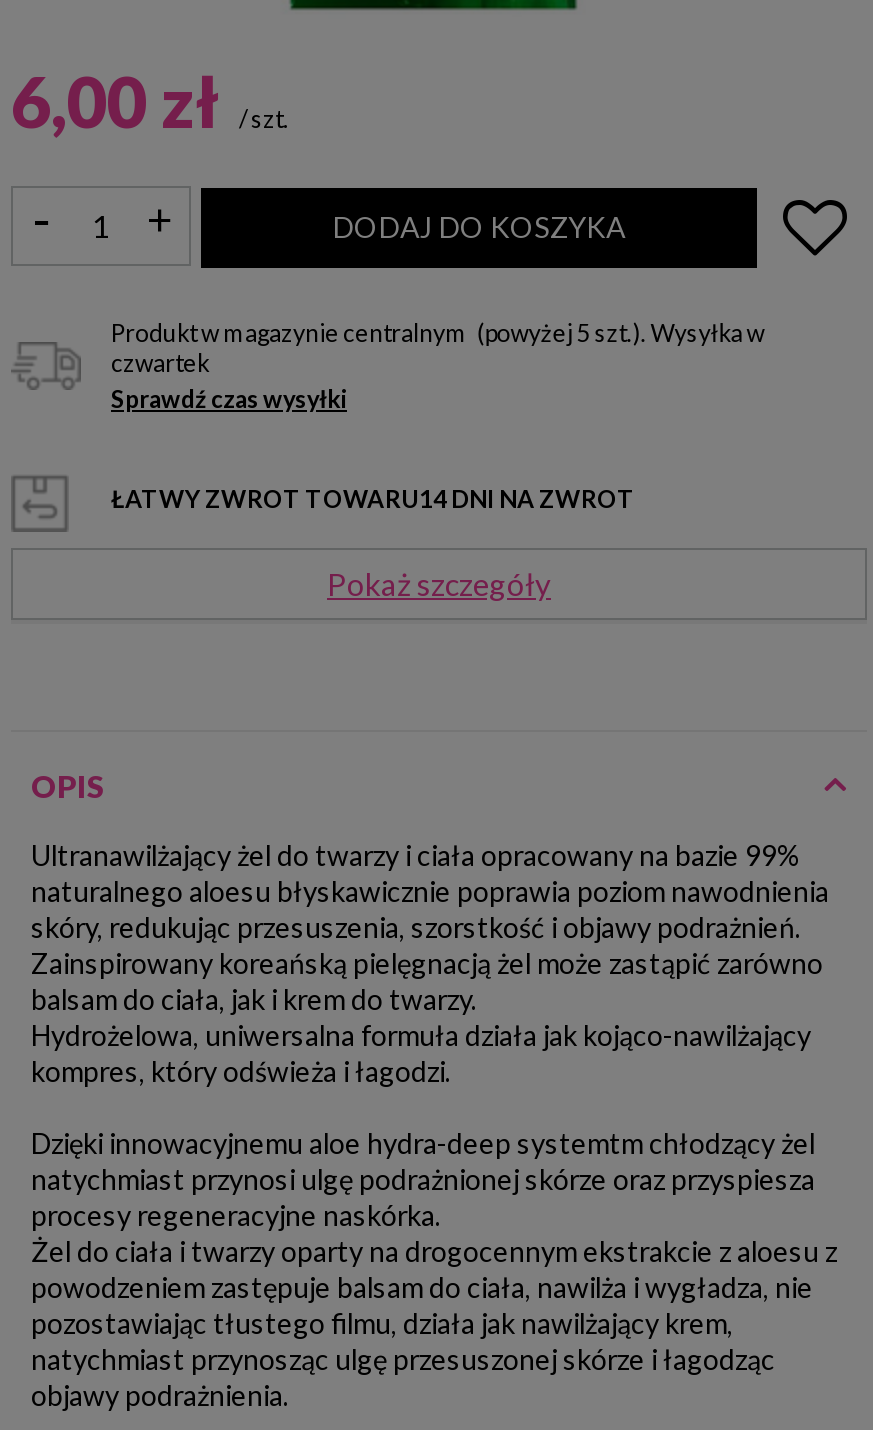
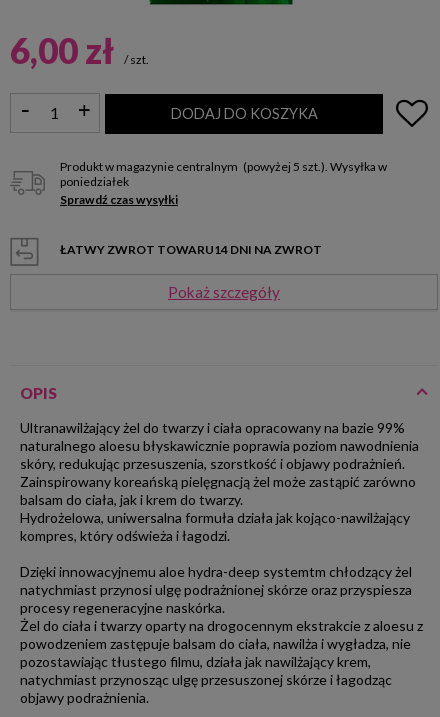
[111,348,209,378] czwartek -> [60,174,129,189] poniedziałek

